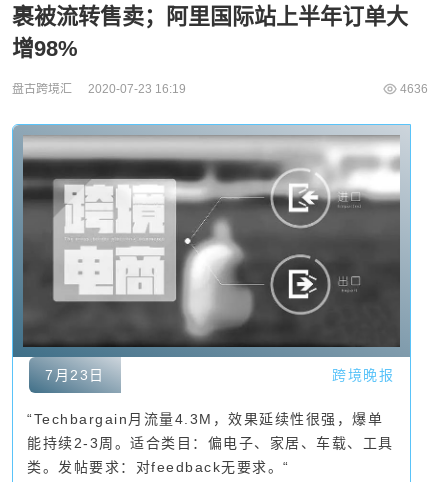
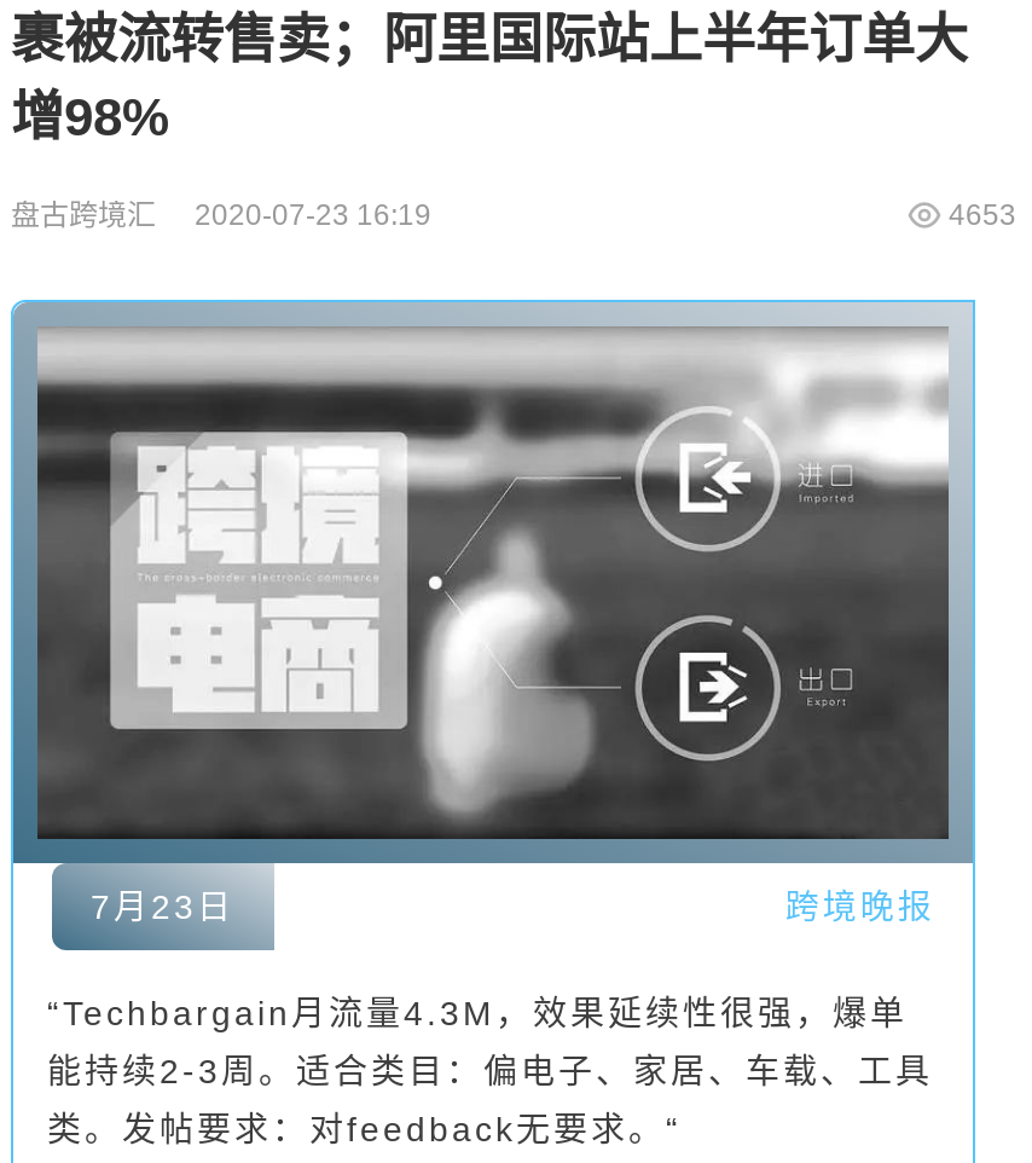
[400,82,428,96] 4636 -> [949,198,1016,232] 4653

